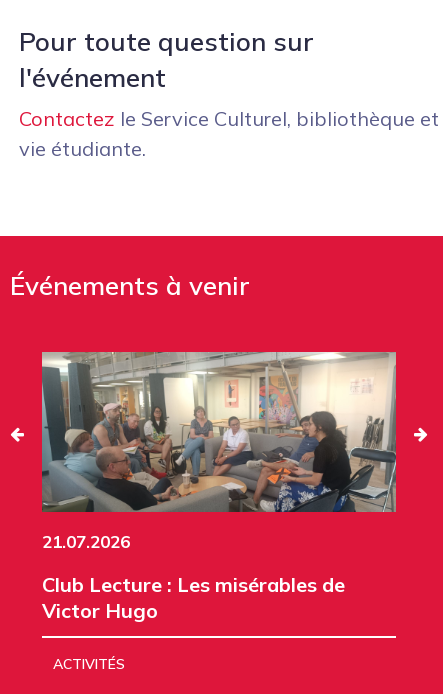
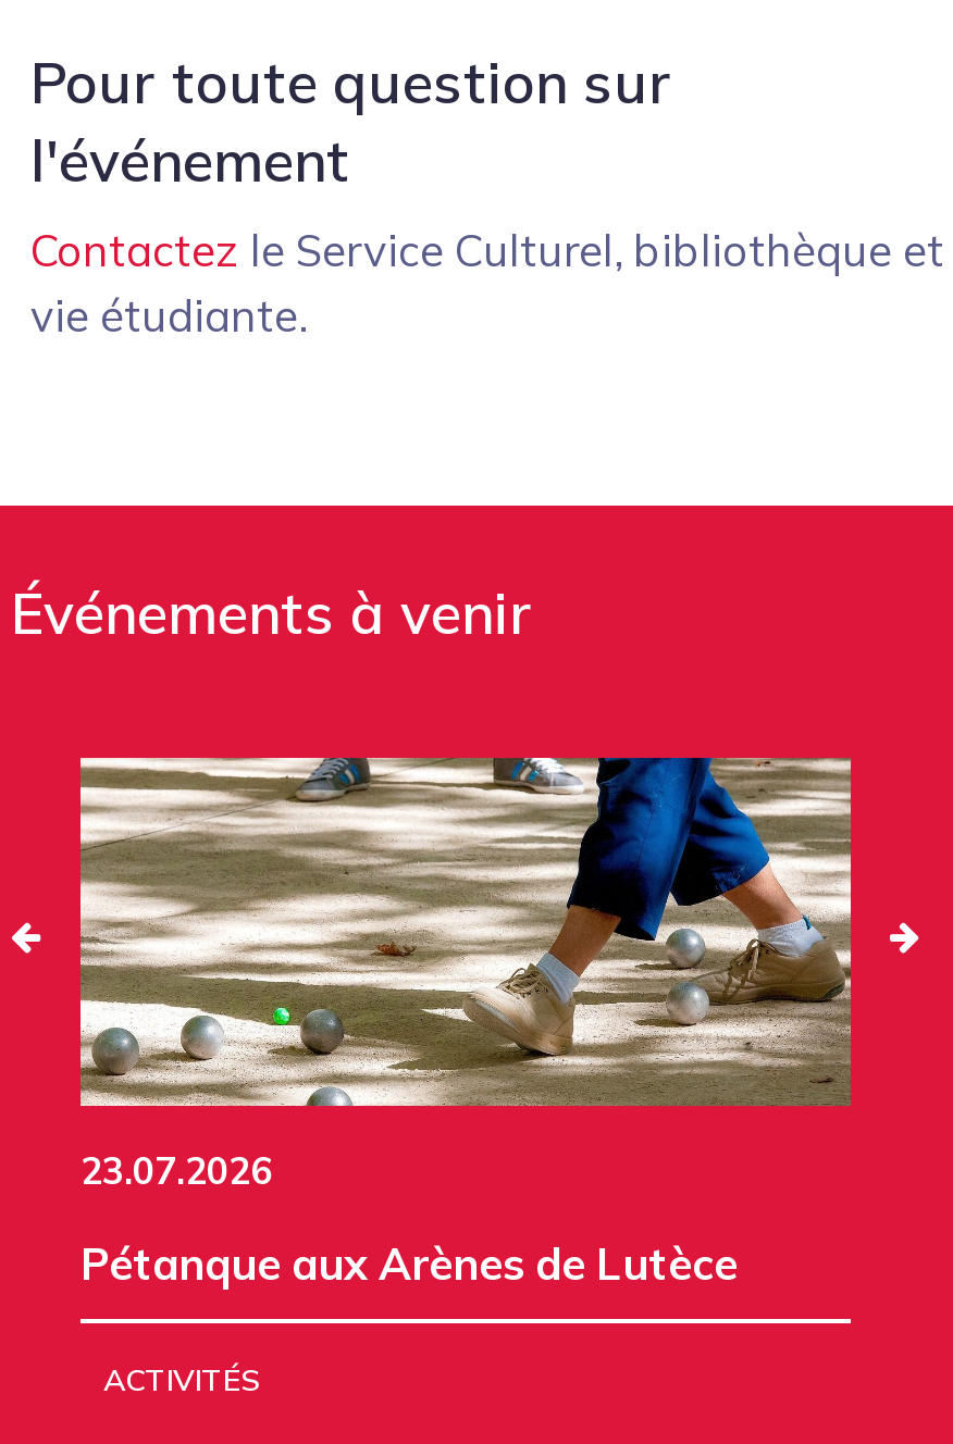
[41,351,397,552] [image] | 21.07.2026 -> [78,756,853,1192] [image] | 23.07.2026
[42,572,345,623] Club Lecture : Les misérables de | Victor Hugo -> [81,1235,738,1290] Pétanque aux Arènes de Lutèce

